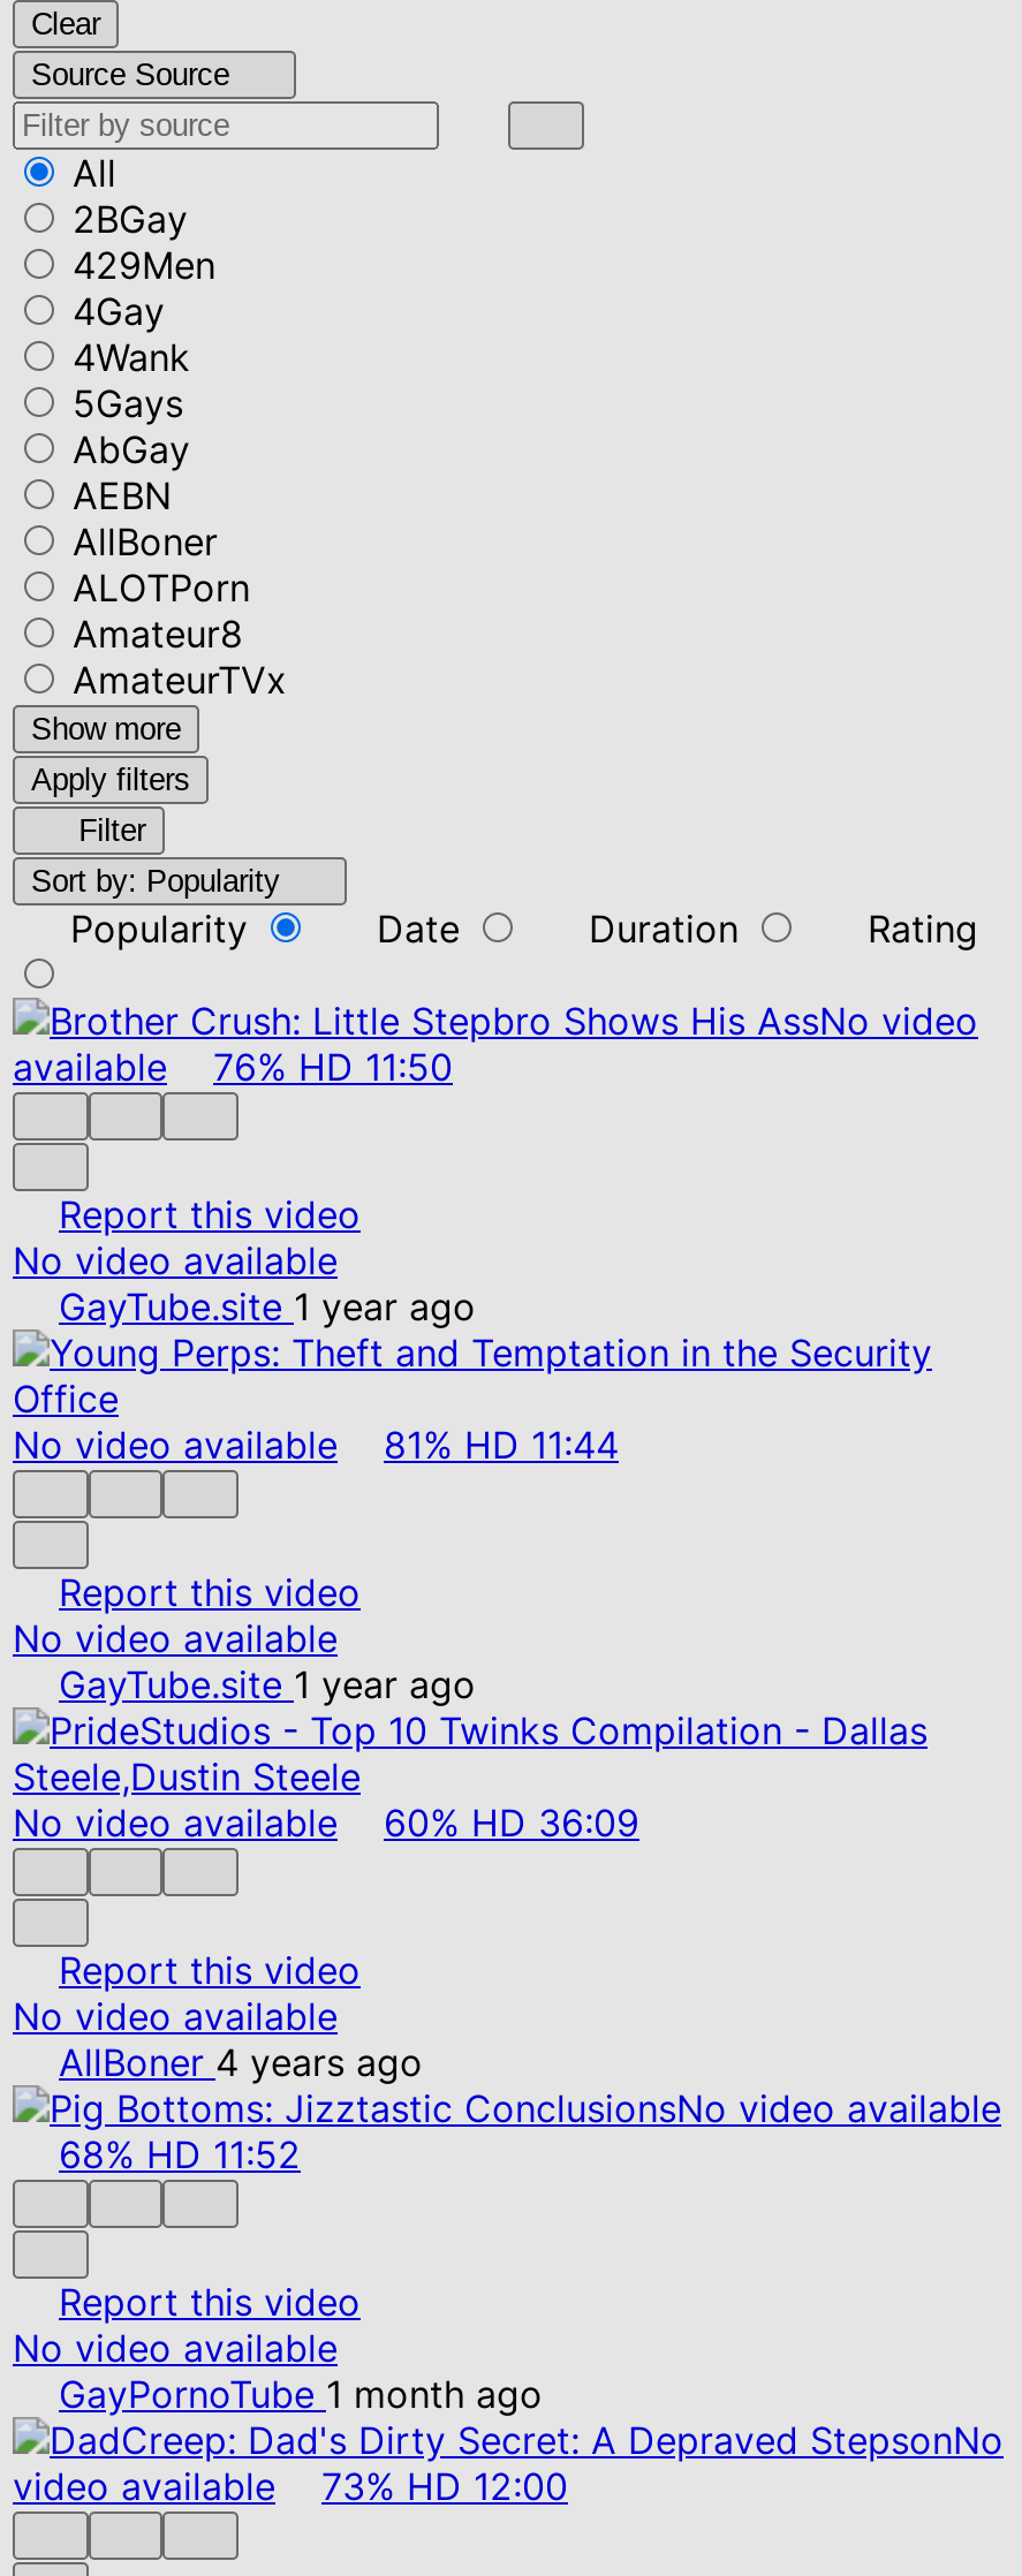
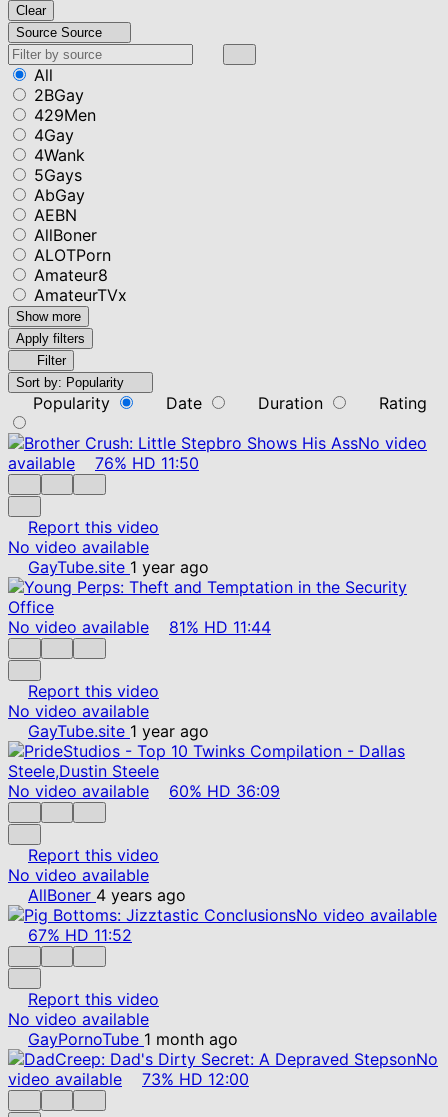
[59,2131,301,2177] 68% HD 11:52 -> [28,925,132,945] 67% HD 11:52

